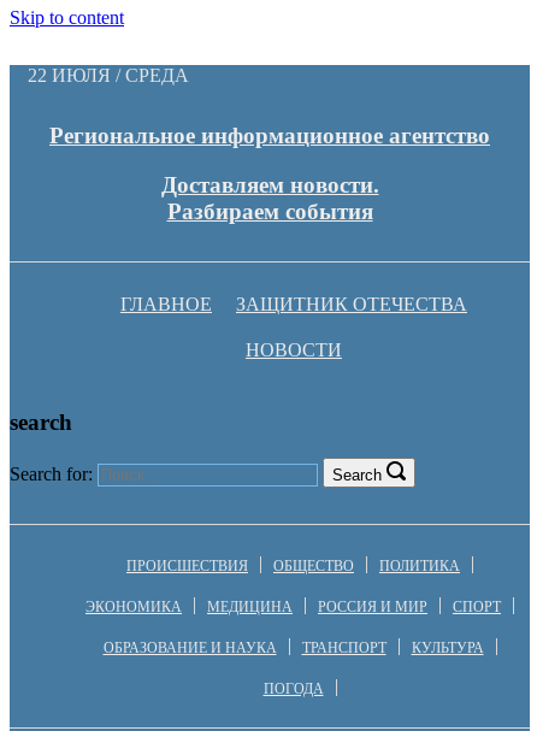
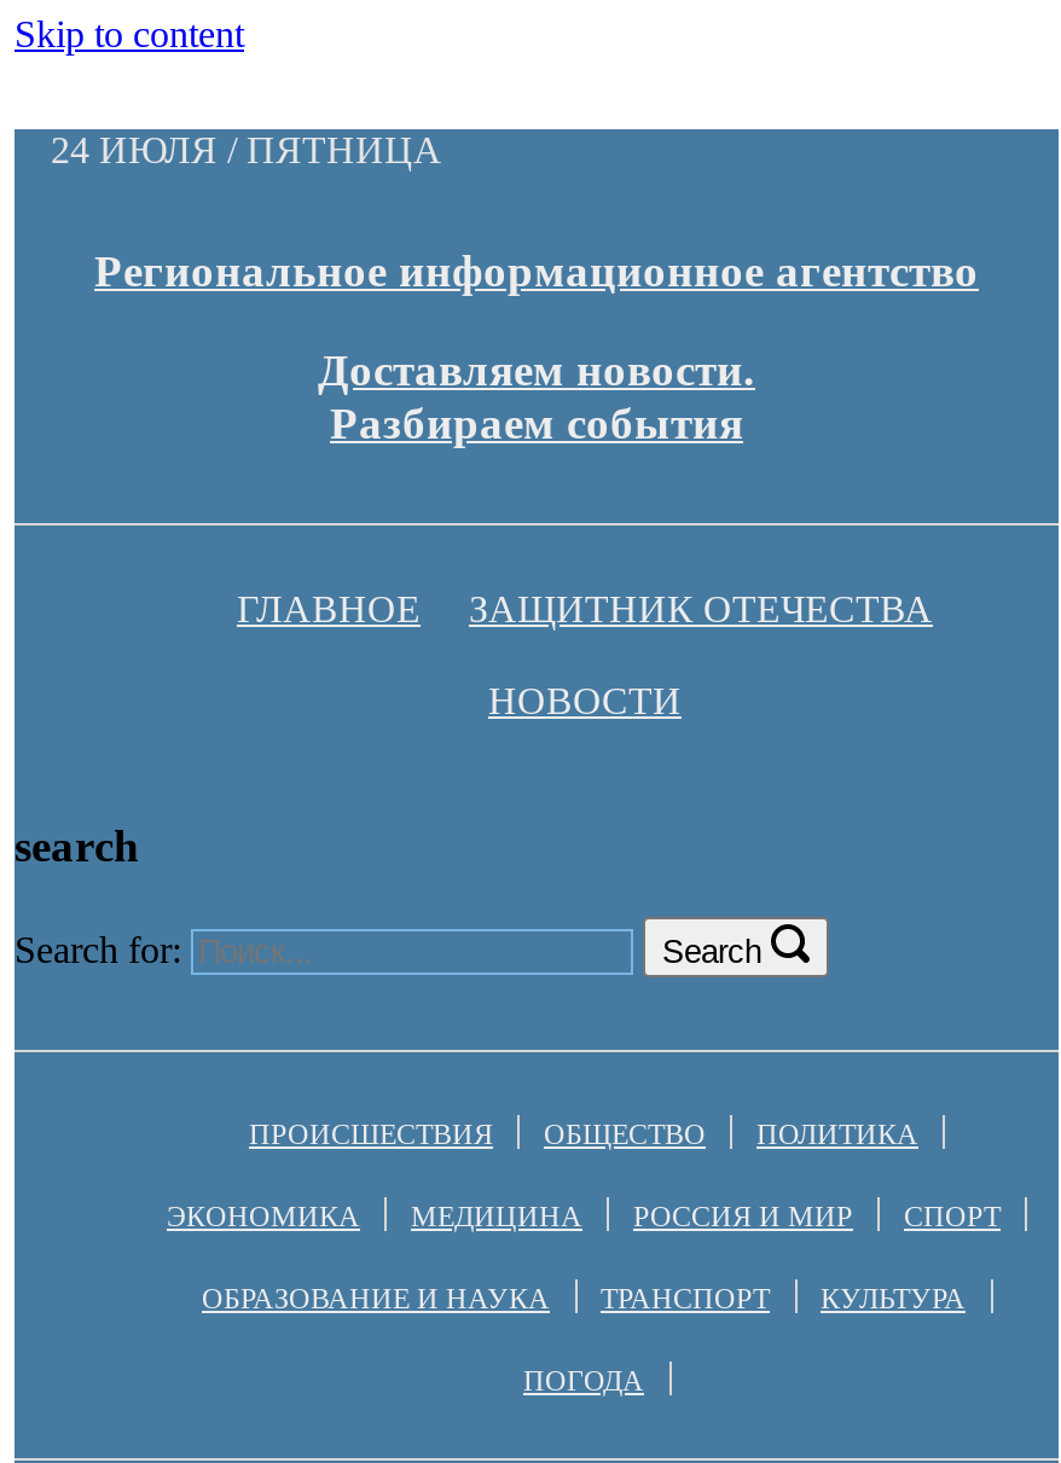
[28,65,189,86] 22 ИЮЛЯ / СРЕДА -> [51,129,442,170] 24 ИЮЛЯ / ПЯТНИЦА

